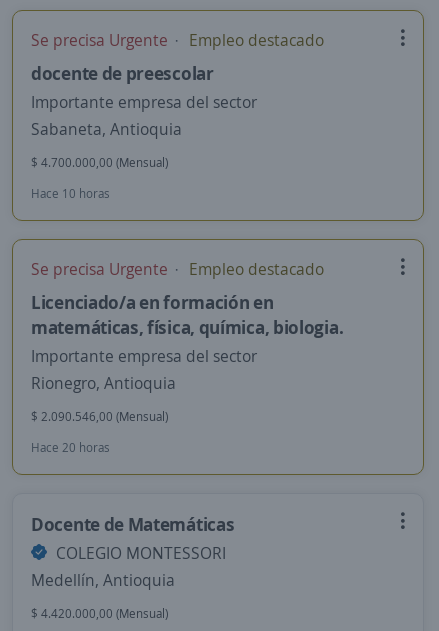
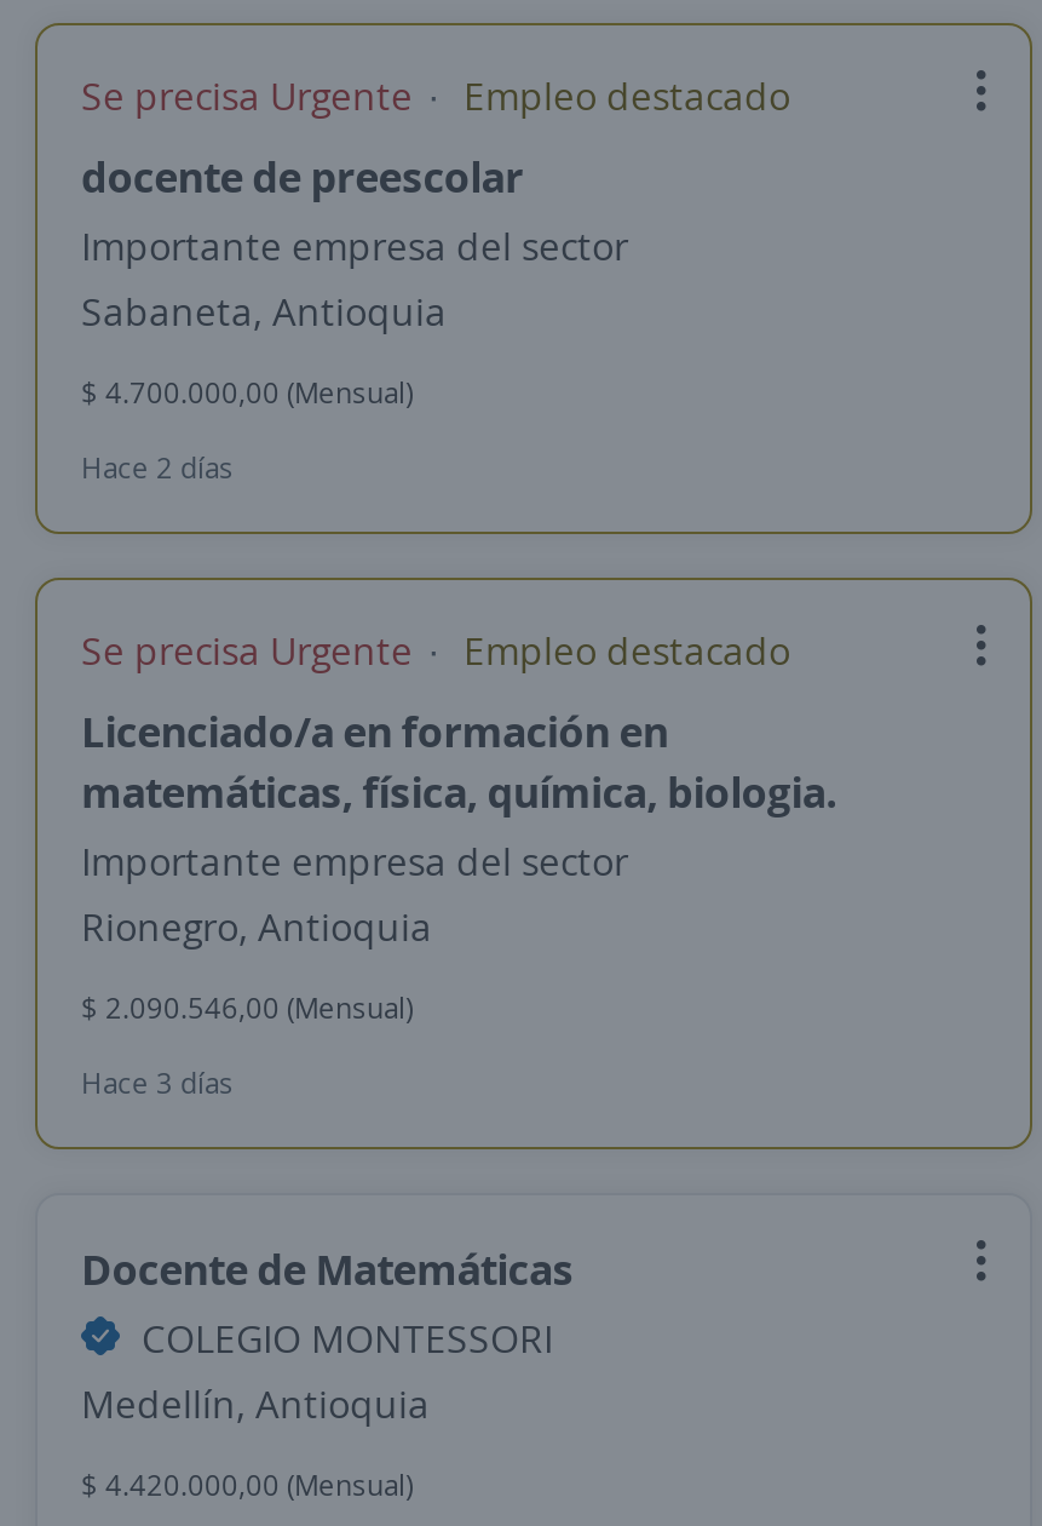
[31,185,110,202] Hace 10 horas -> [81,447,234,488] Hace 2 días
[31,439,110,456] Hace 20 horas -> [81,1062,234,1103] Hace 3 días

